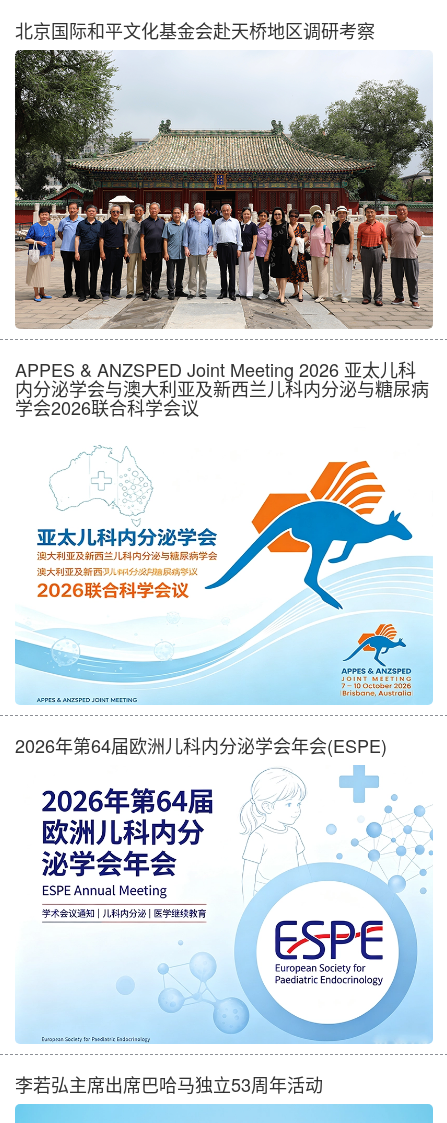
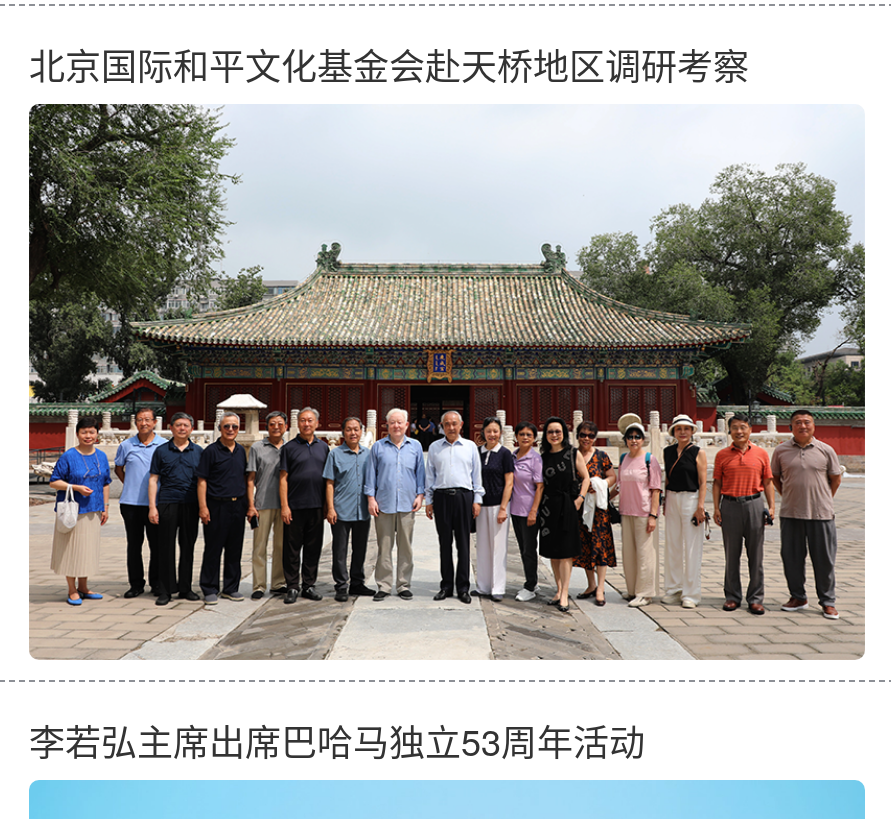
[15,356,429,420] APPES & ANZSPED Joint Meeting 2026 亚太儿科 | 内分泌学会与澳大利亚及新西兰儿科内分泌与糖尿病 | 学会2026联合科学会议 -> none
[15,445,432,758] [image] | 2026年第64届欧洲儿科内分泌学会年会(ESPE) -> none
[15,766,433,1044] [image] -> none

